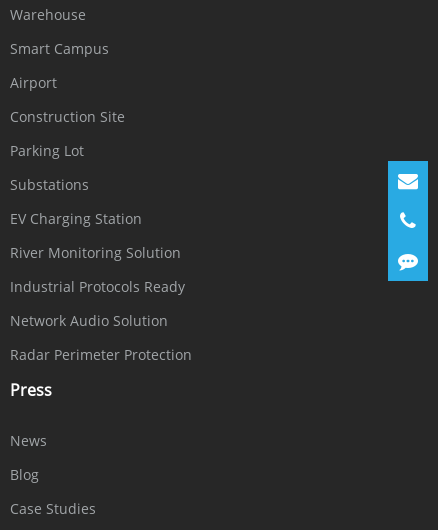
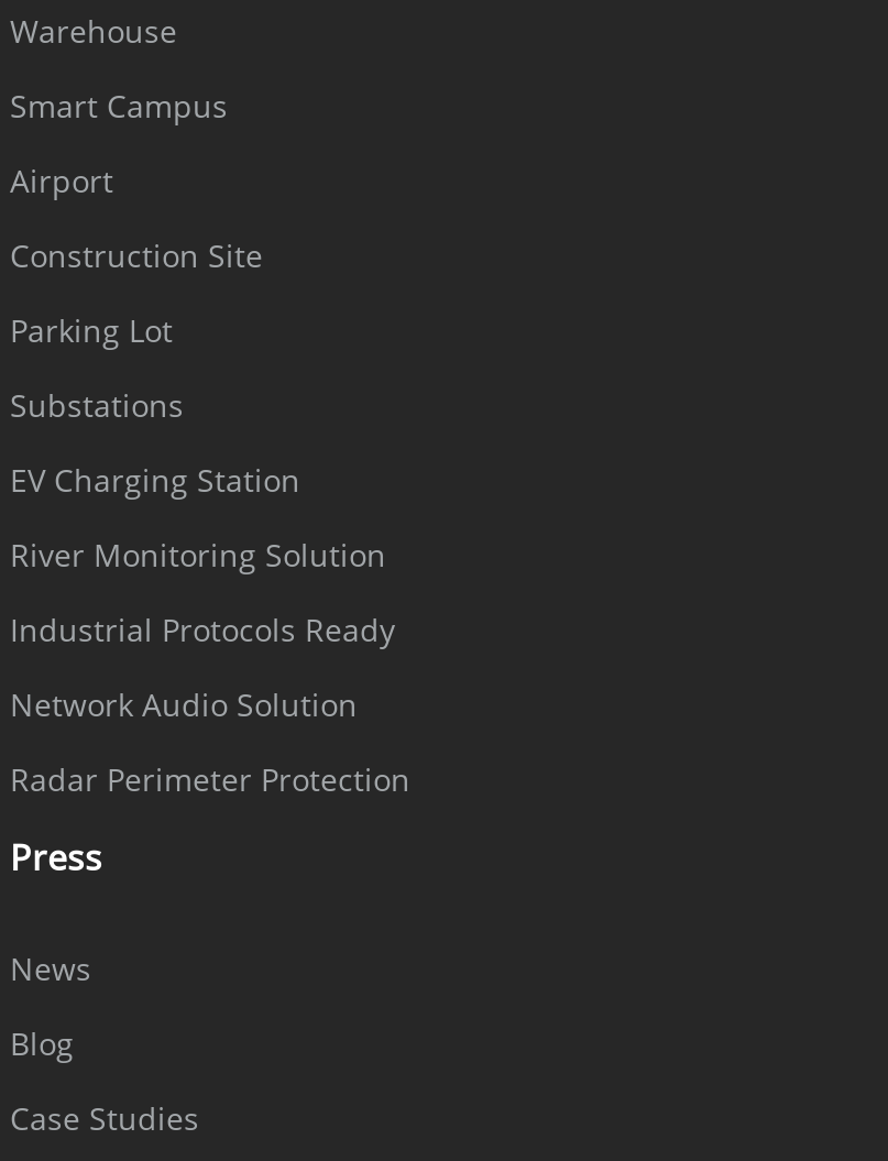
[387,160,429,282] [image] -> none

